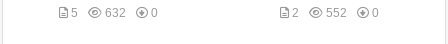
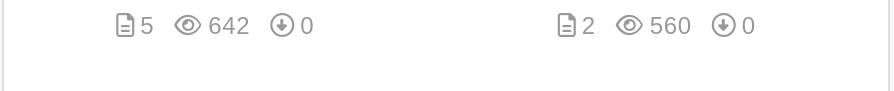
[71,6,158,20] 5 632 0 -> [140,12,314,40] 5 642 0
[292,6,379,20] 2 552 0 -> [582,12,756,40] 2 560 0

